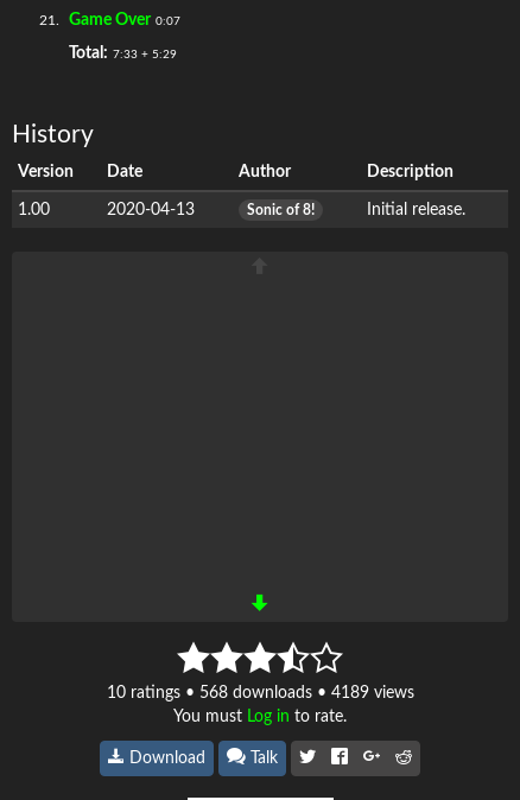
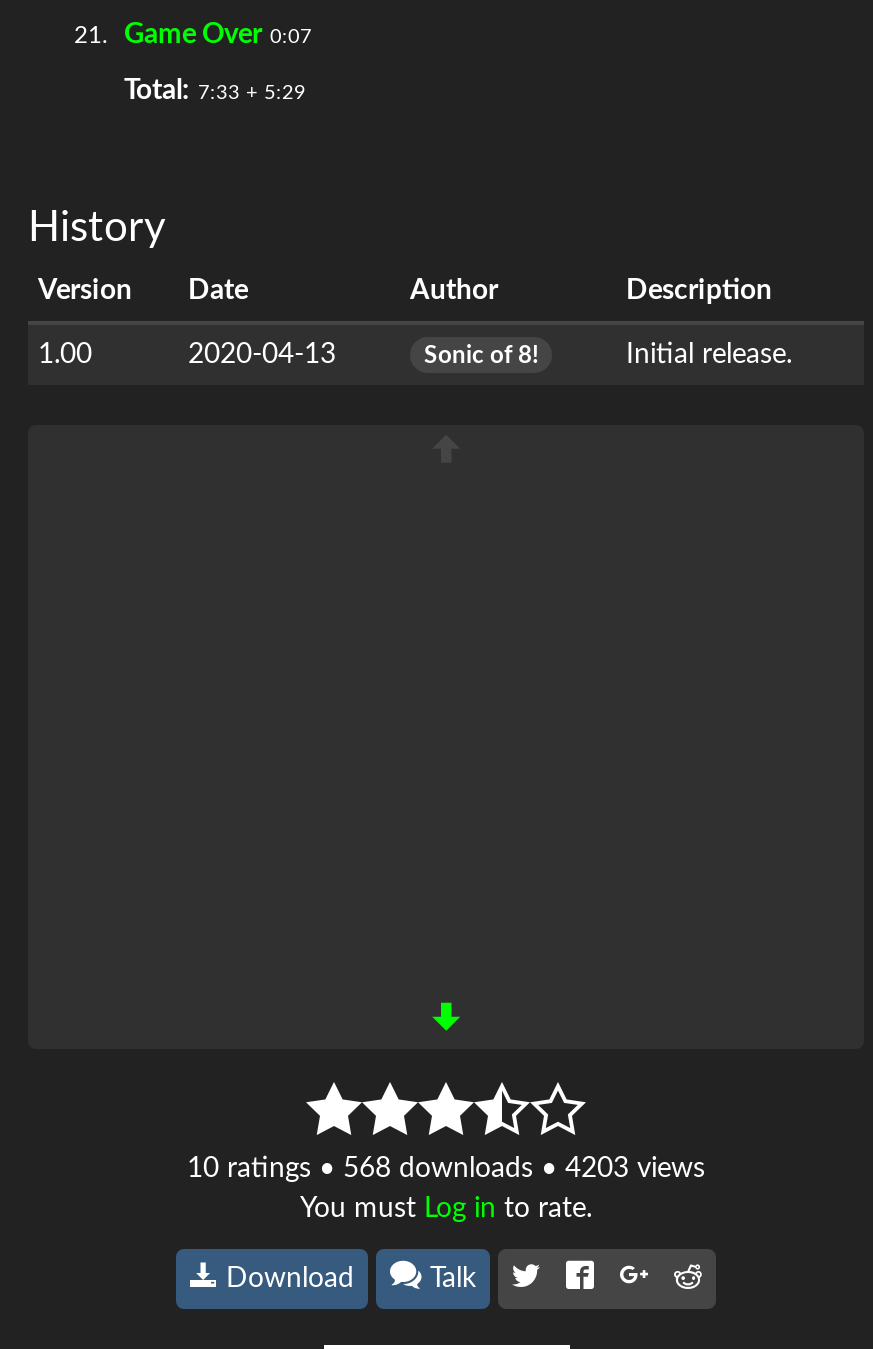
[106,685,414,701] 10 ratings • 568 downloads • 4189 views -> [187,1155,705,1183] 10 ratings • 568 downloads • 4203 views

